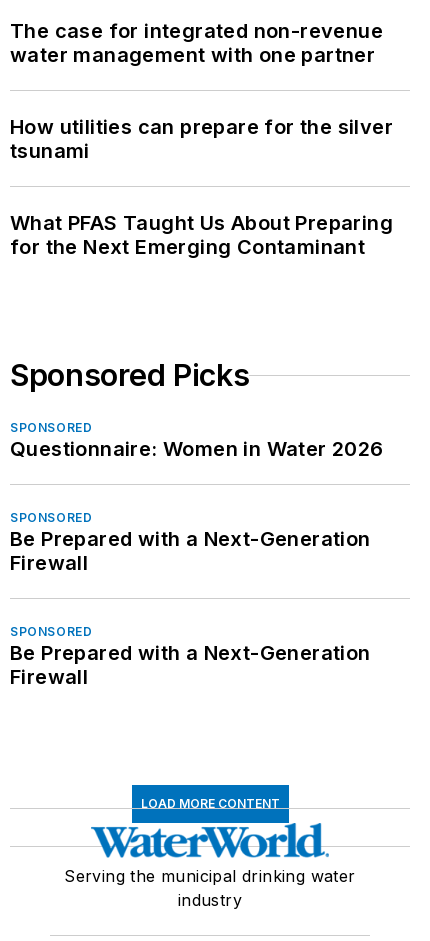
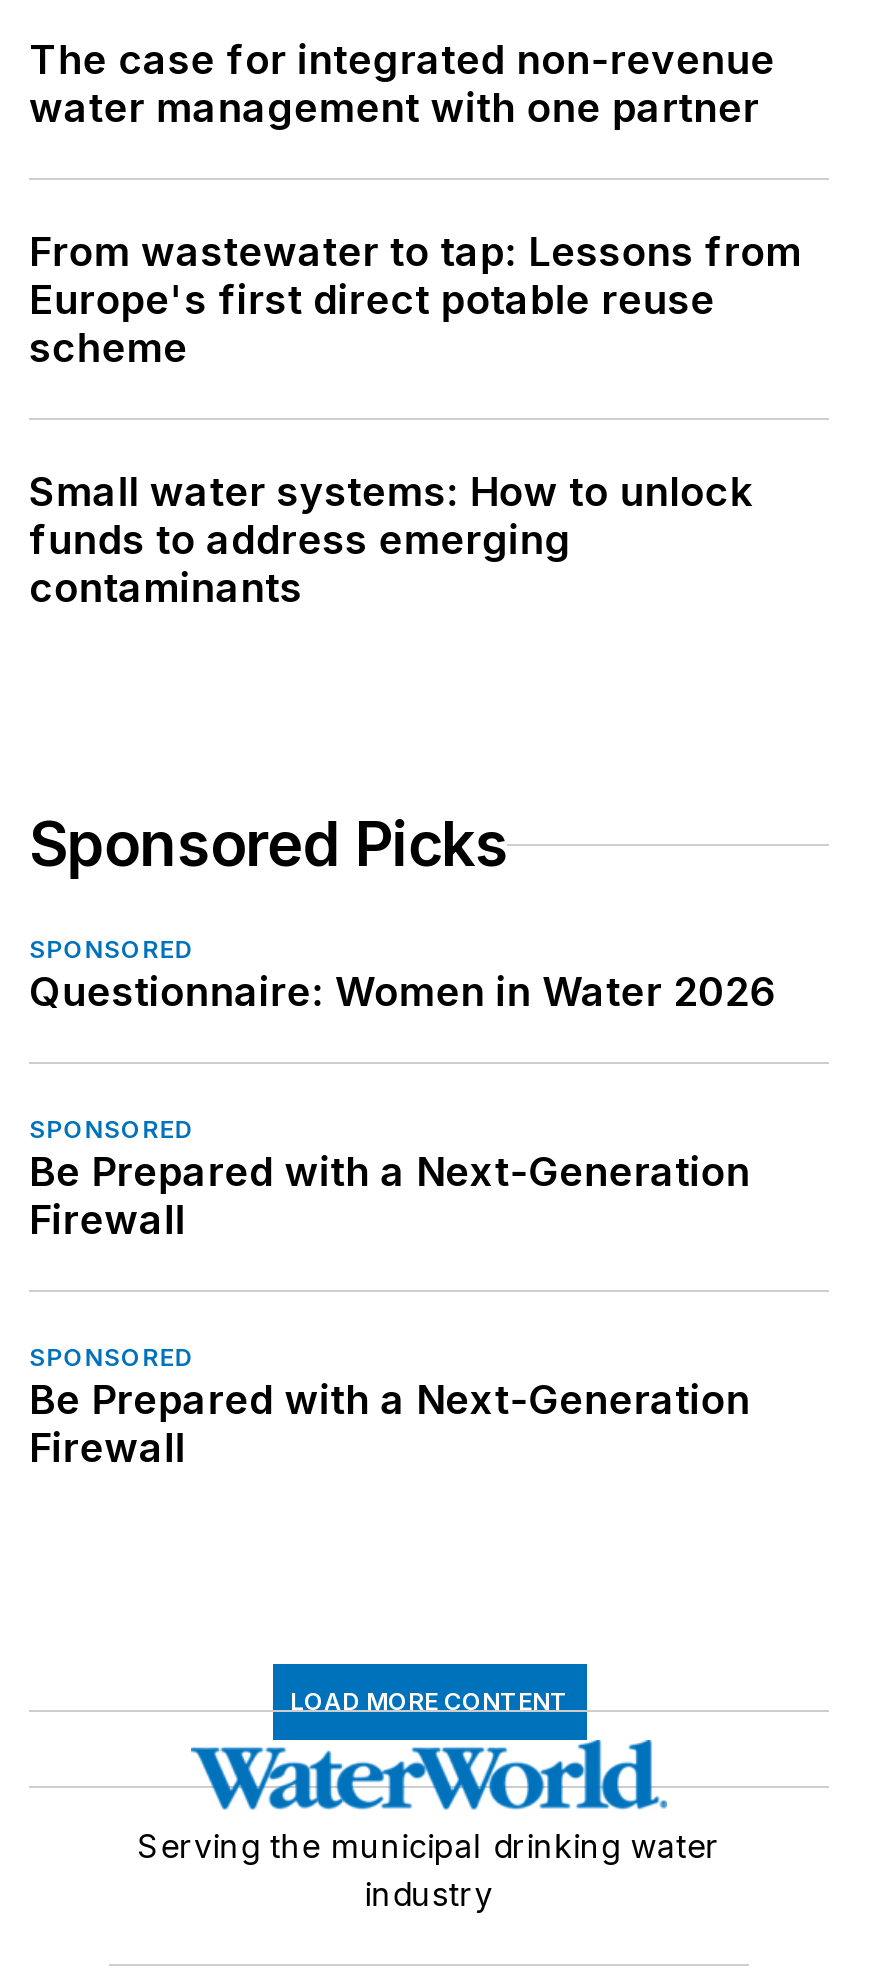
[10,115,393,163] How utilities can prepare for the silver | tsunami -> [29,228,802,372] From wastewater to tap: Lessons from | Europe's first direct potable reuse | scheme
[10,211,393,259] What PFAS Taught Us About Preparing | for the Next Emerging Contaminant -> [29,468,752,612] Small water systems: How to unlock | funds to address emerging | contaminants

